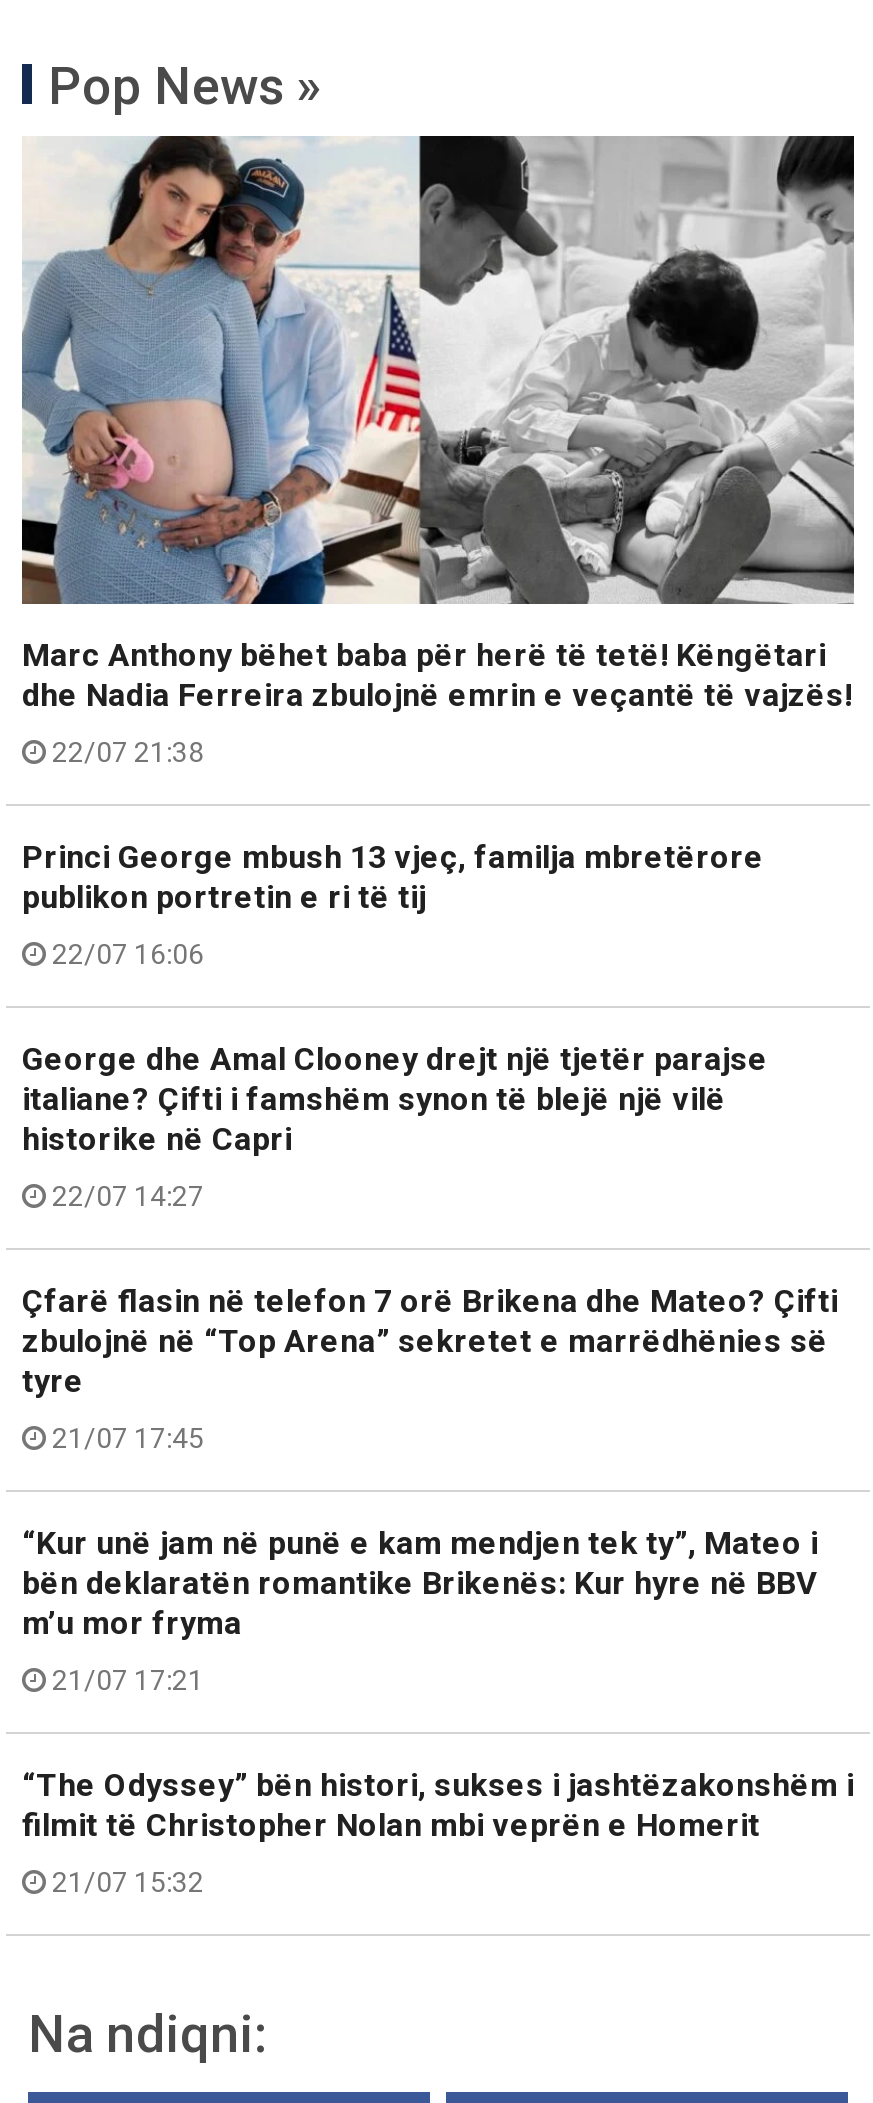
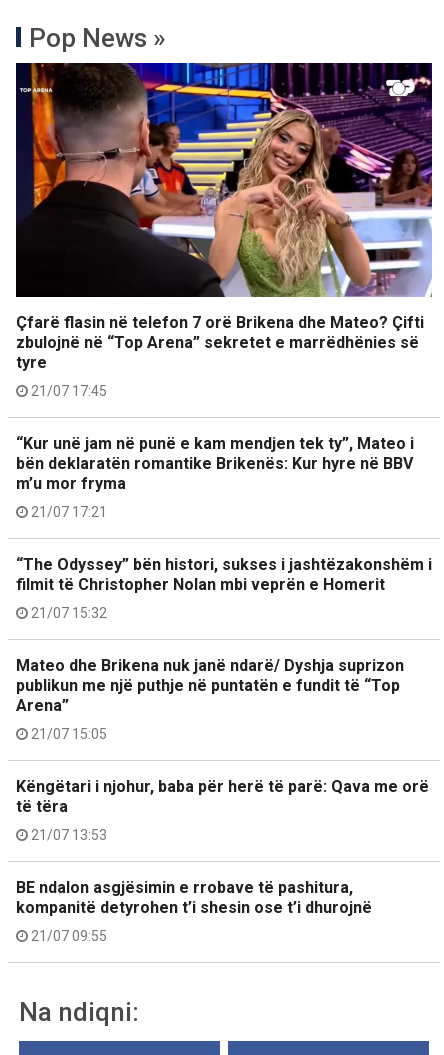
[20,134,856,606] [image] -> [15,62,433,298] [image]
[22,636,852,1212] Marc Anthony bëhet baba për herë të tetë! Këngëtari | dhe Nadia Ferreira zbulojnë emrin e veçantë të vajzës! | 22/07 21:38 | Princi George mbush 13 vjeç, familja mbretërore | publikon portretin e ri të tij | 22/07 16:06 | George dhe Amal Clooney drejt një tjetër parajse | italiane? Çifti i famshëm synon të blejë një vilë | historike në Capri | 22/07 14:27 -> none
moved [22,1282,854,1898] -> [16,313,432,621]: Çfarë flasin në telefon 7 orë Brikena dhe Mateo? Çifti | zbulojnë në “Top Arena” sekretet e marrëdhënies së | tyre | ... | filmit të Christopher Nolan mbi veprën e Homerit | 21/07 15:32
none -> [16,656,429,944] Mateo dhe Brikena nuk janë ndarë/ Dyshja suprizon | publikun me një puthje në puntatën e fundit të “Top | Arena” | 21/07 15:05 | Këngëtari i njohur, baba për herë të parë: Qava me orë | të tëra | 21/07 13:53 | BE ndalon asgjësimin e rrobave të pashitura, | kompanitë detyrohen t’i shesin ose t’i dhurojnë | 21/07 09:55

